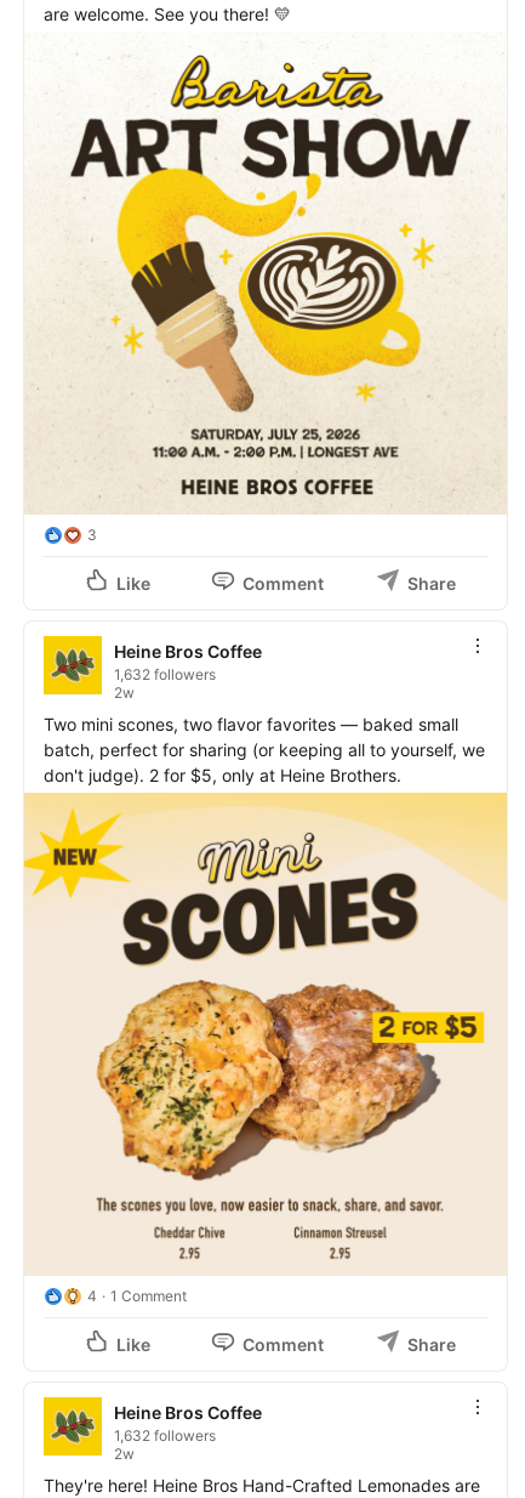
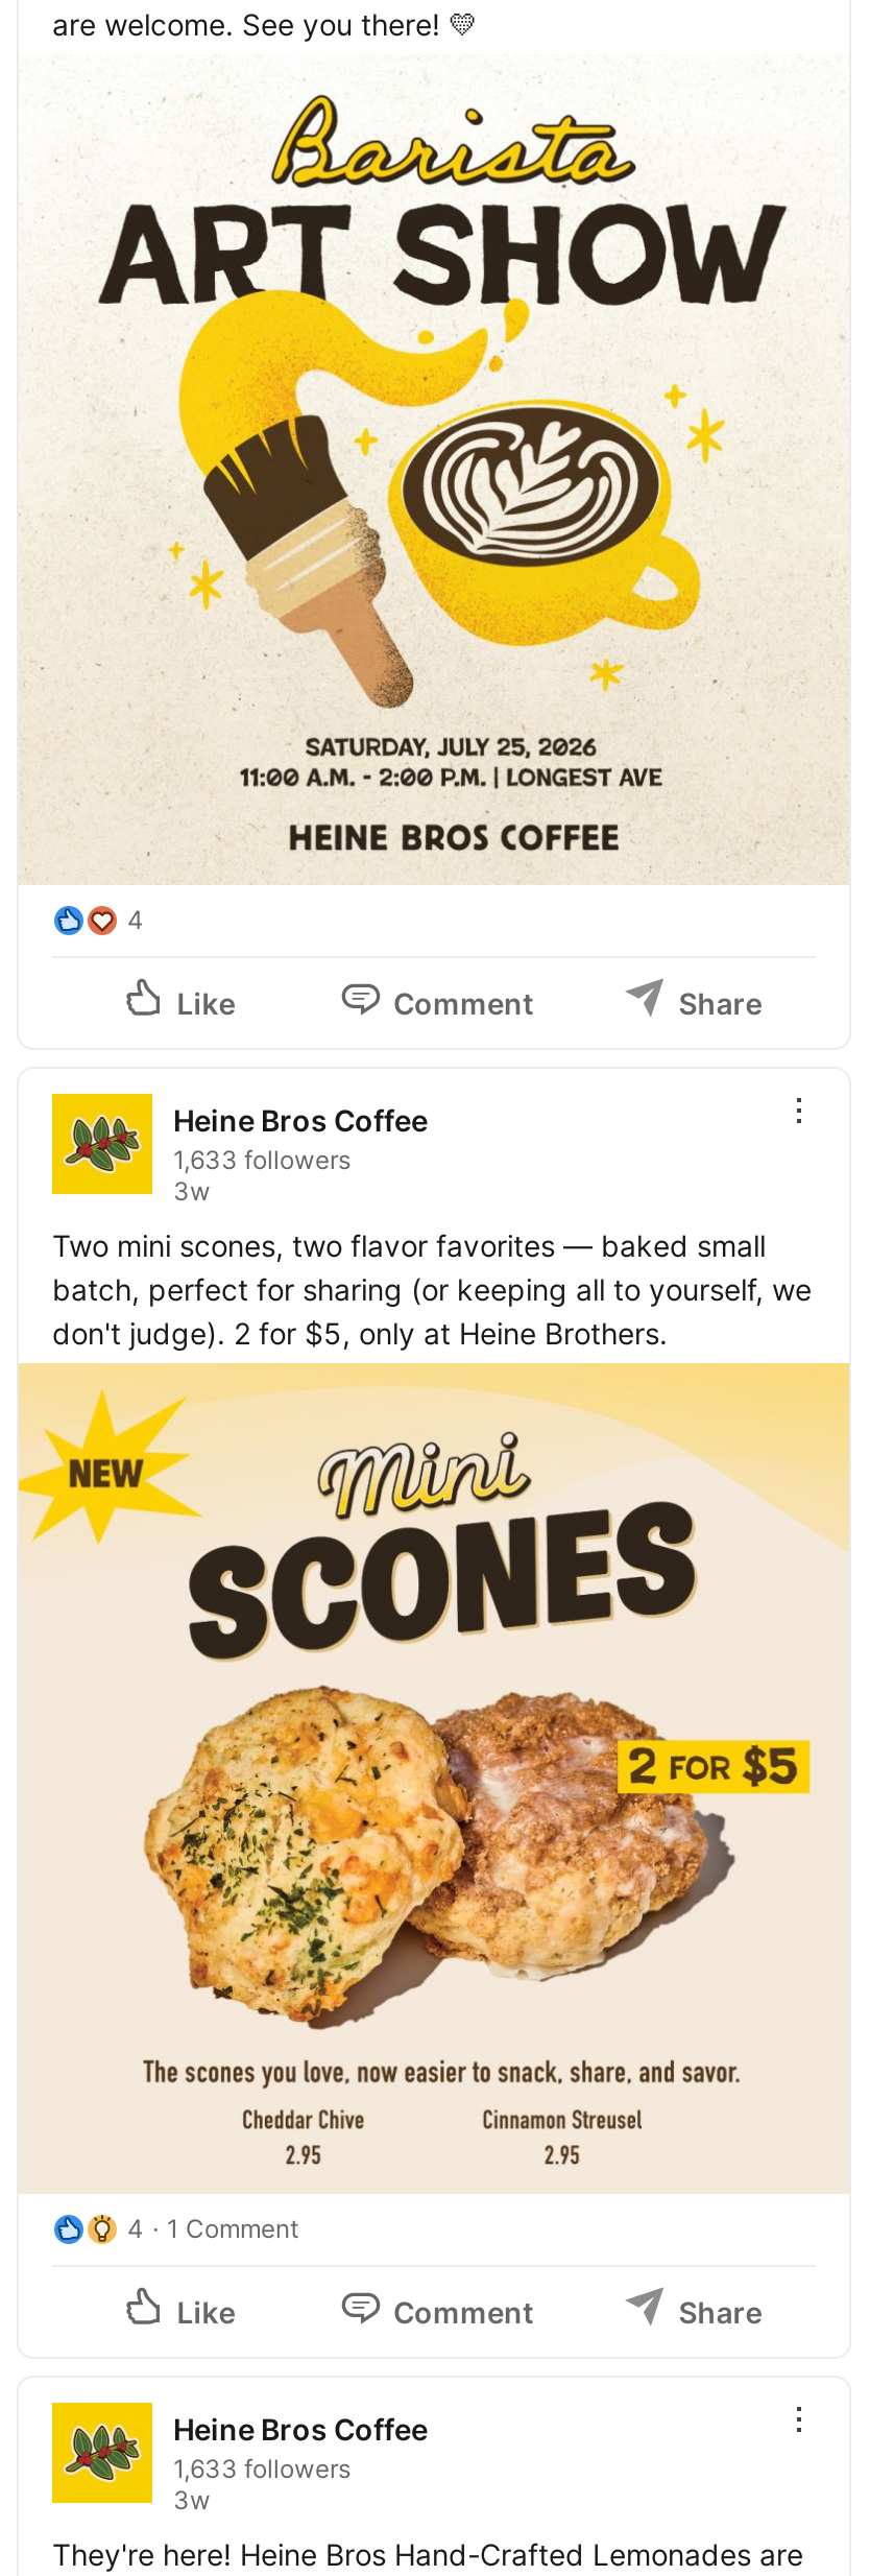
[87,526,97,544] 3 -> [127,904,144,935] 4
[114,665,216,702] 1,632 followers | 2w -> [173,1144,351,1206] 1,633 followers | 3w
[114,1426,216,1463] 1,632 followers | 2w -> [173,2452,351,2515] 1,633 followers | 3w

